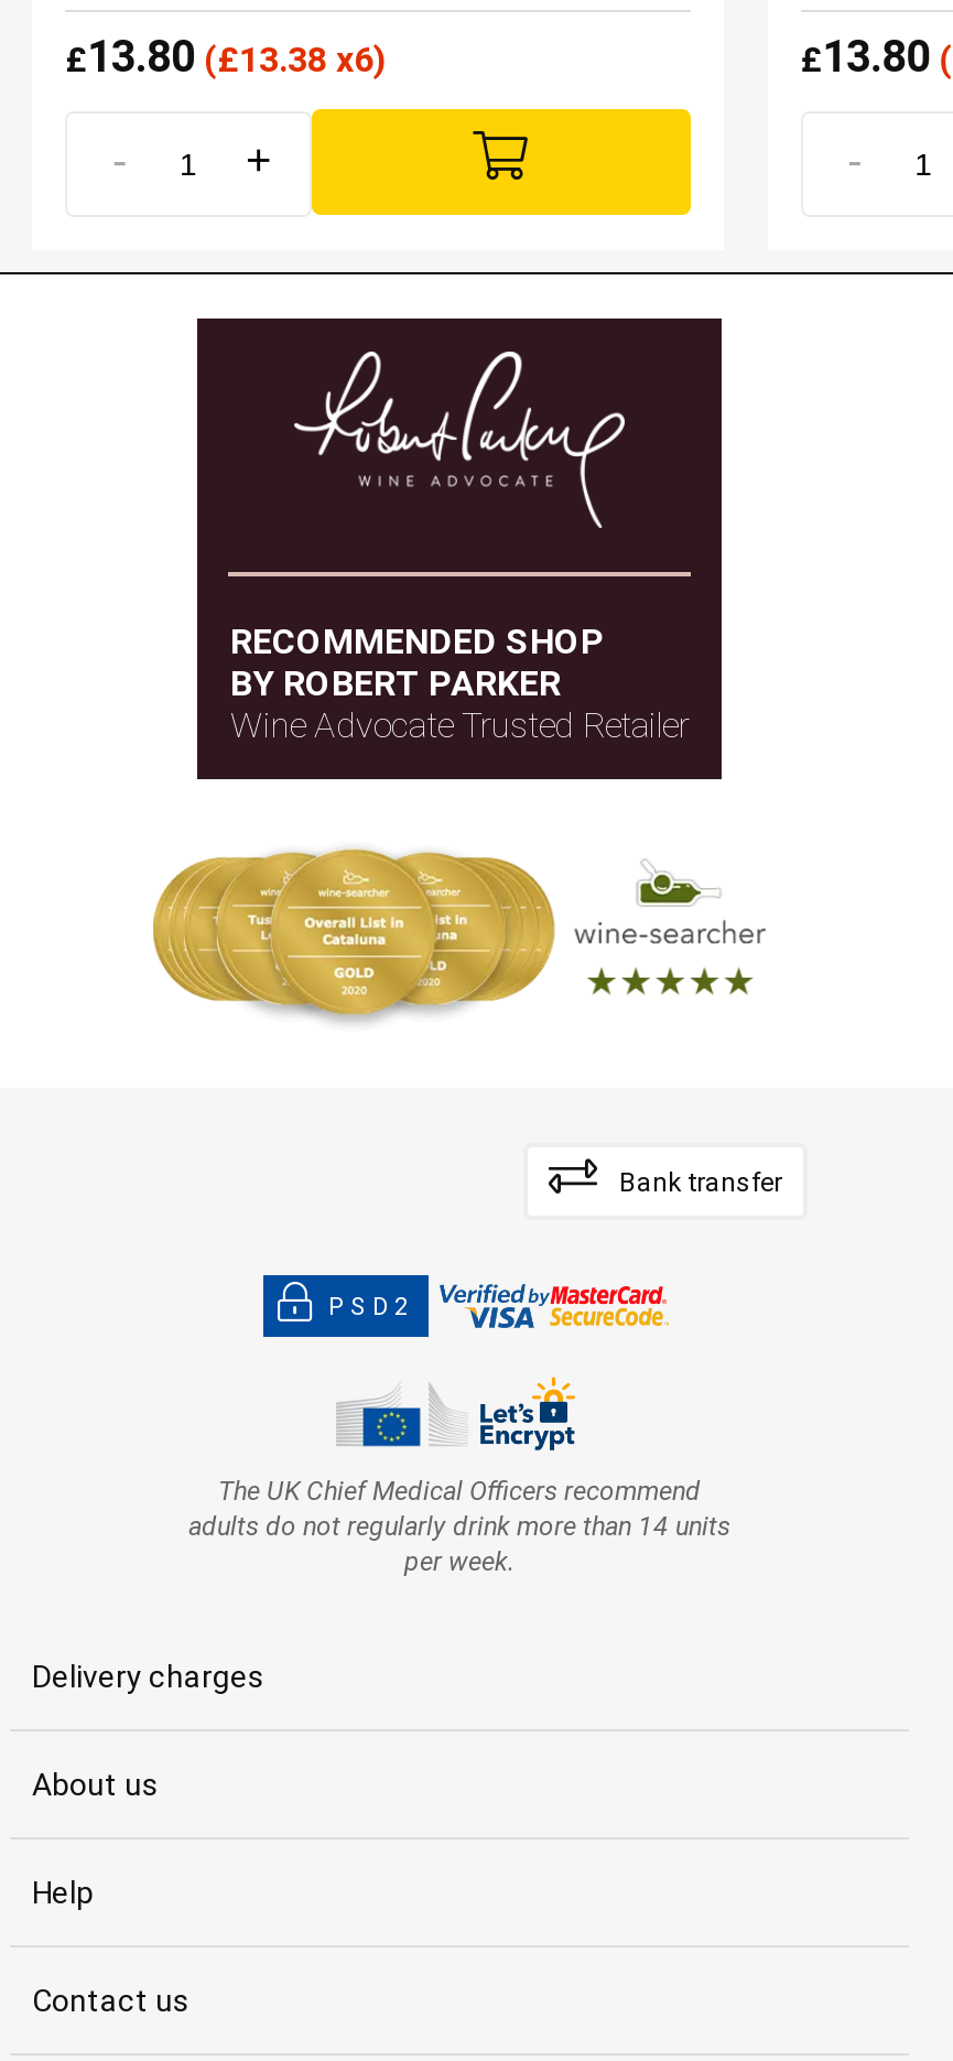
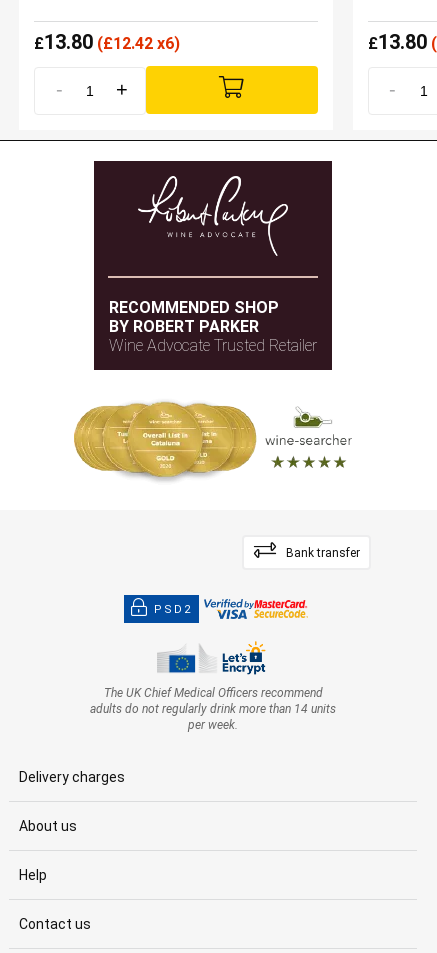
[65,29,387,82] £13.80 (£13.38 x6) -> [34,29,180,53] £13.80 (£12.42 x6)

